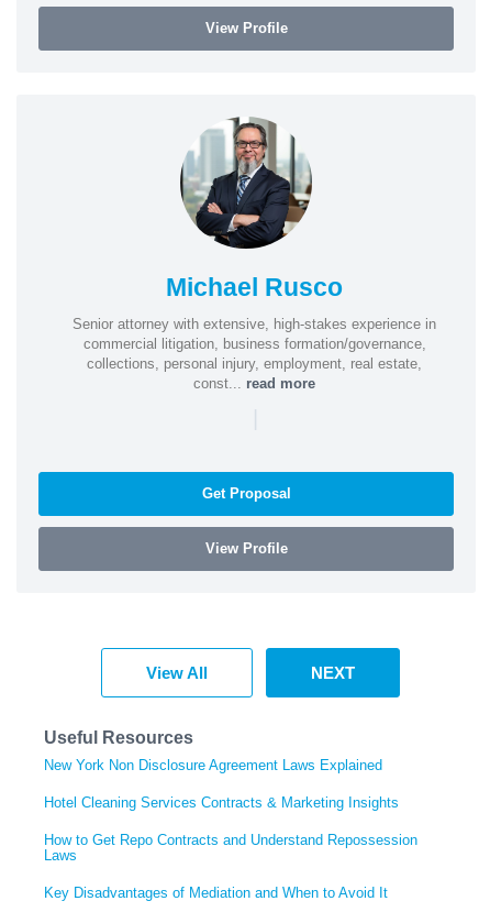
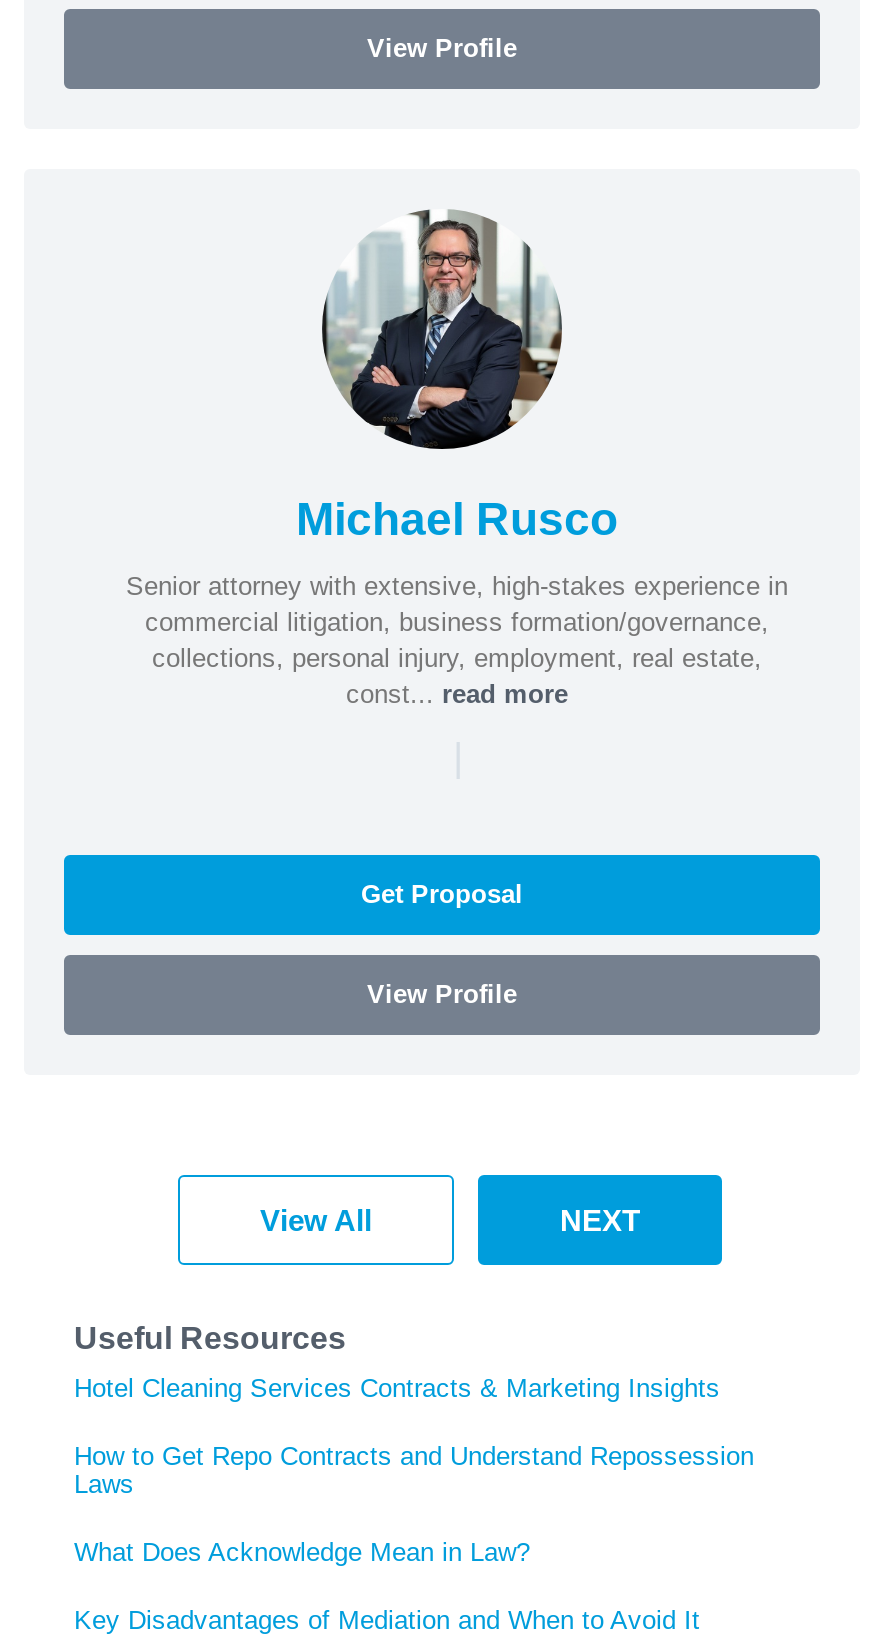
[44,756,382,773] New York Non Disclosure Agreement Laws Explained -> none
moved [44,794,417,863] -> [74,1372,754,1498]: Hotel Cleaning Services Contracts & Marketing Insights | How to Get Repo Contracts and Understand Repossession | Laws
none -> [74,1536,530,1566] What Does Acknowledge Mean in Law?

